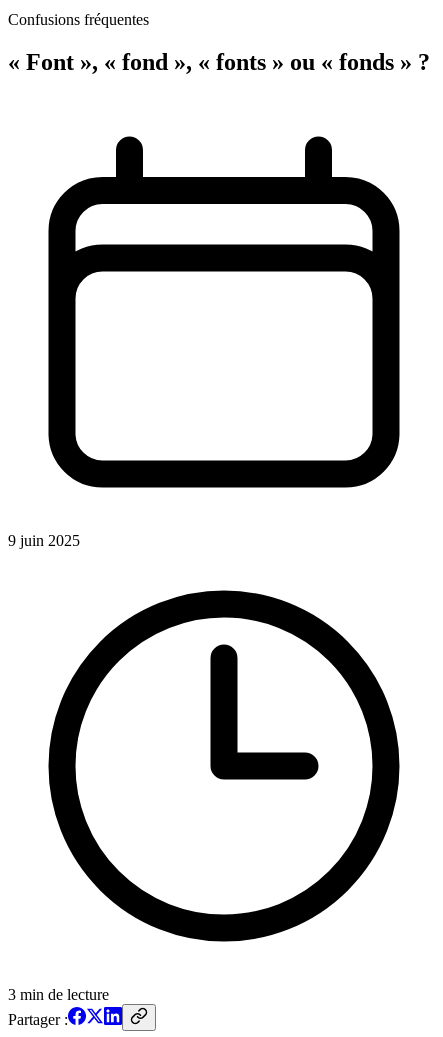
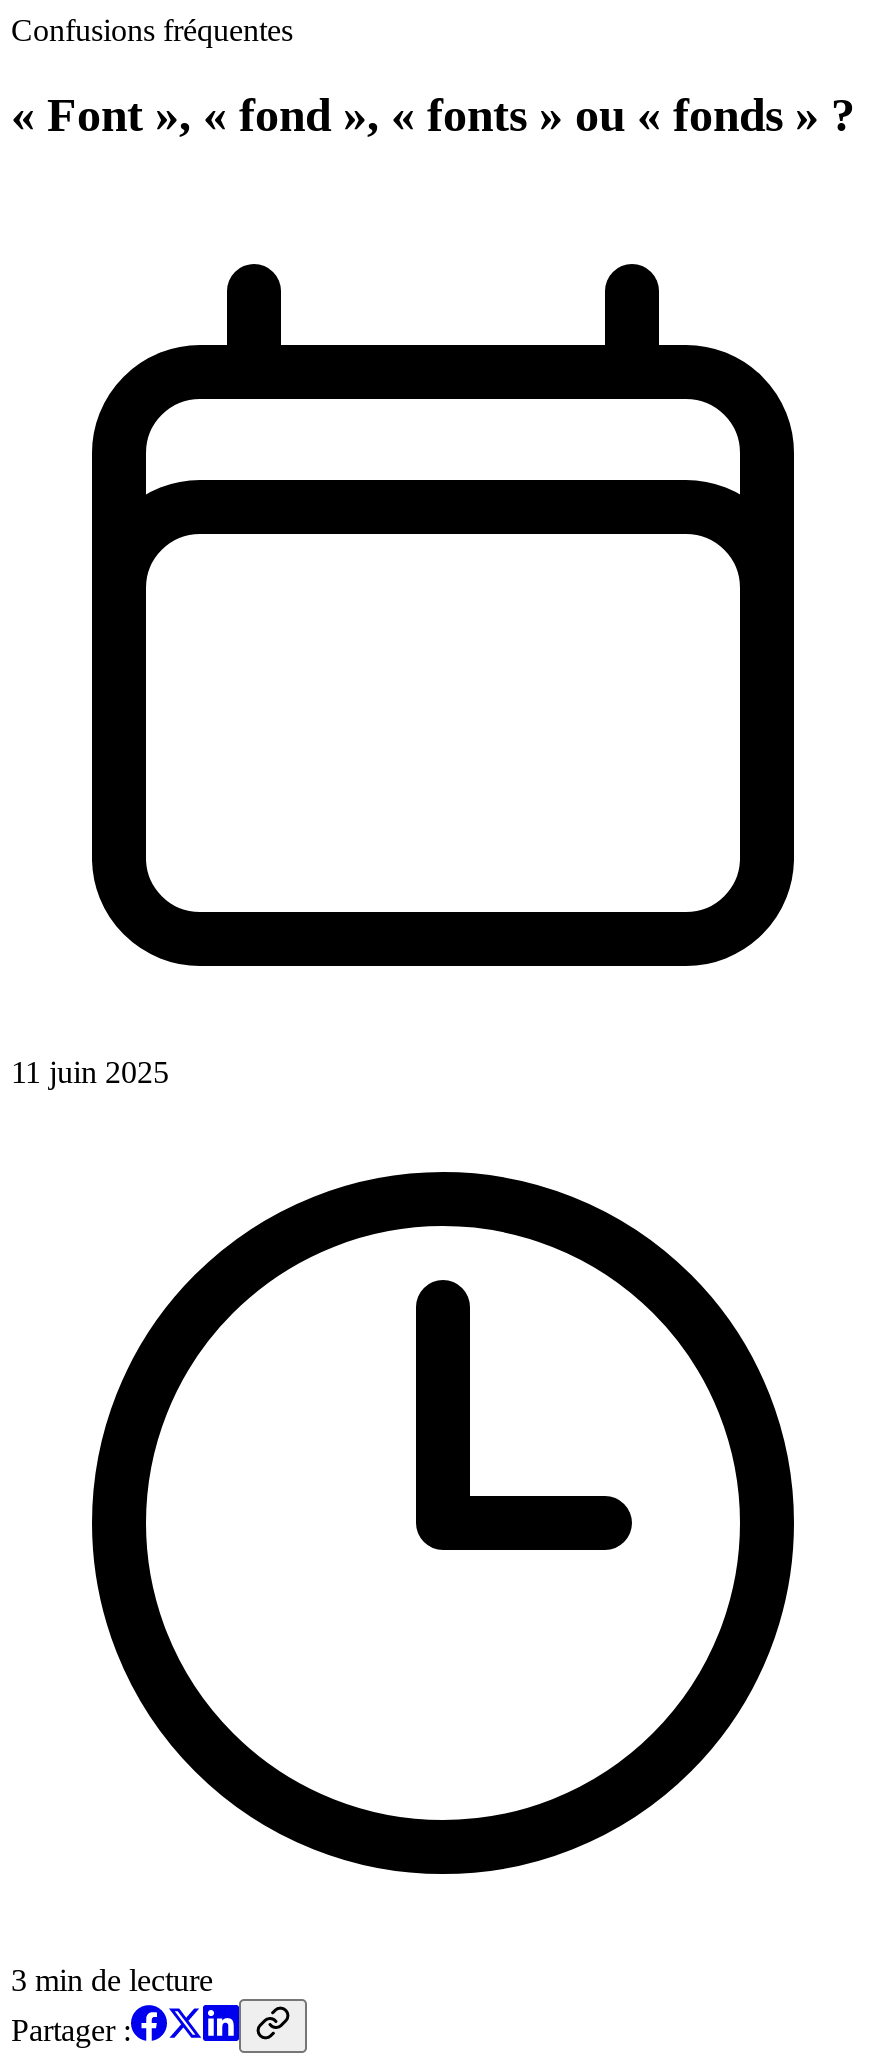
[8,532,80,549] 9 juin 2025 -> [11,1055,169,1089] 11 juin 2025

